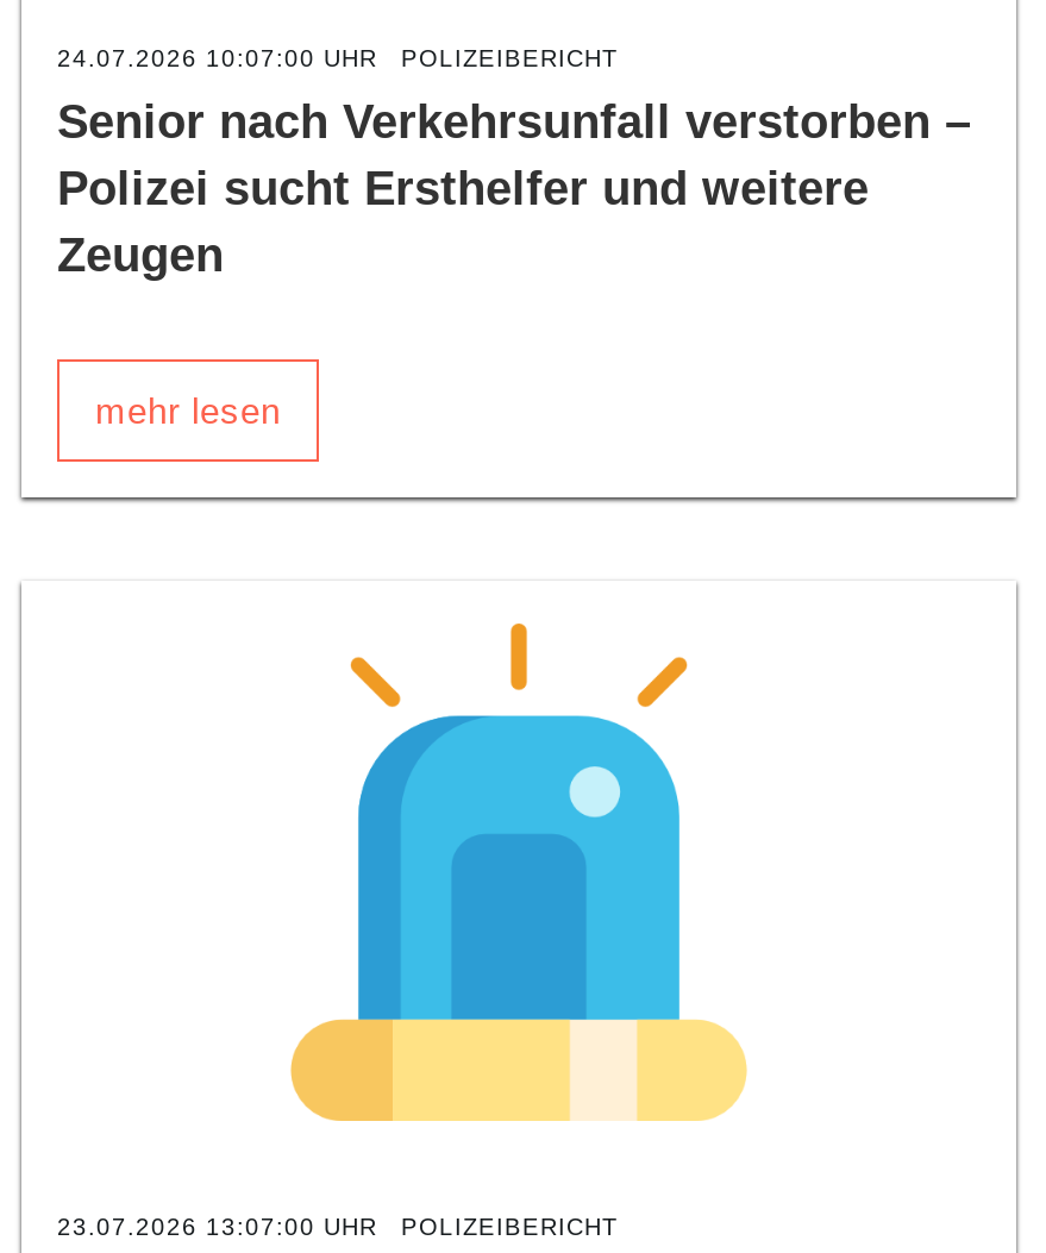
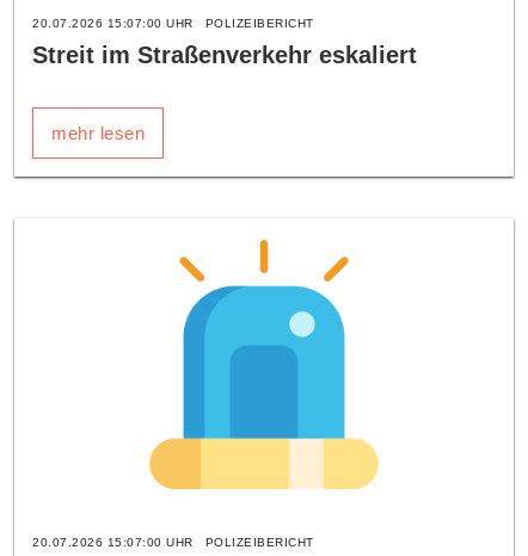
[57,45,618,71] 24.07.2026 10:07:00 UHR POLIZEIBERICHT -> [32,17,314,30] 20.07.2026 15:07:00 UHR POLIZEIBERICHT
[57,95,971,281] Senior nach Verkehrsunfall verstorben – | Polizei sucht Ersthelfer und weitere | Zeugen -> [32,42,417,68] Streit im Straßenverkehr eskaliert
[57,1214,618,1240] 23.07.2026 13:07:00 UHR POLIZEIBERICHT -> [32,536,314,549] 20.07.2026 15:07:00 UHR POLIZEIBERICHT

